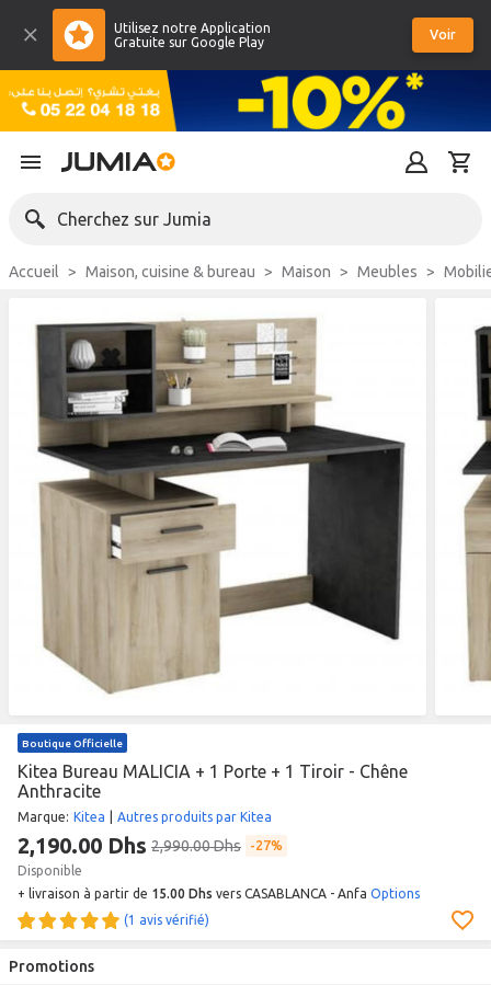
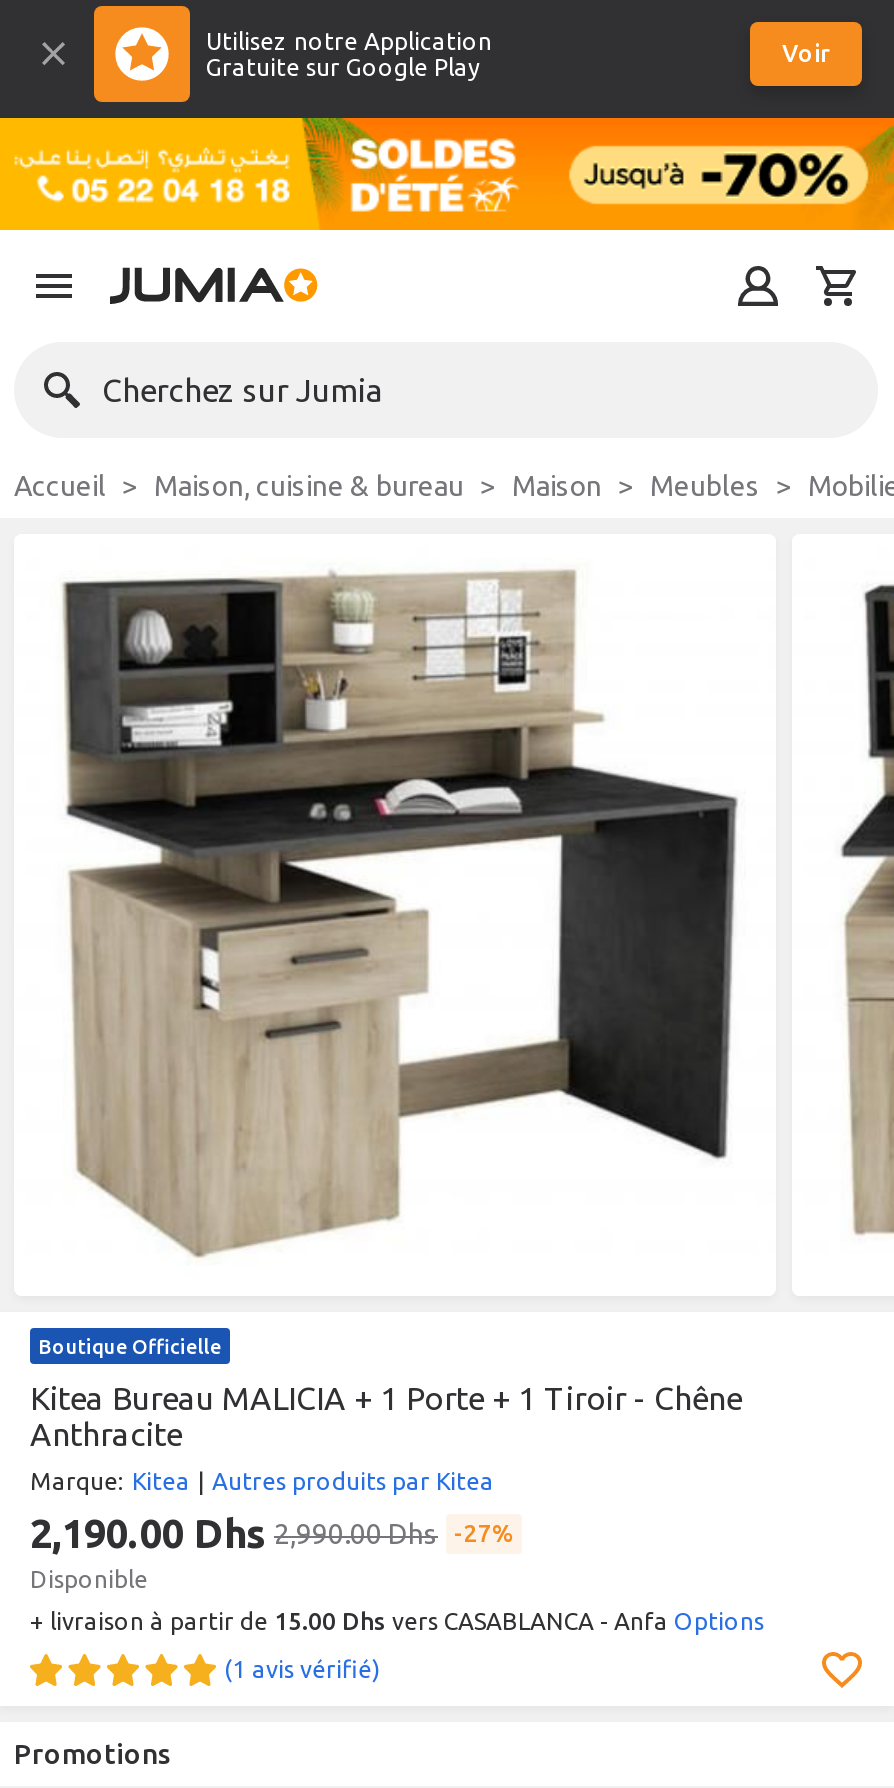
[167,70,488,133] [image] -> [304,116,888,232] [image]

